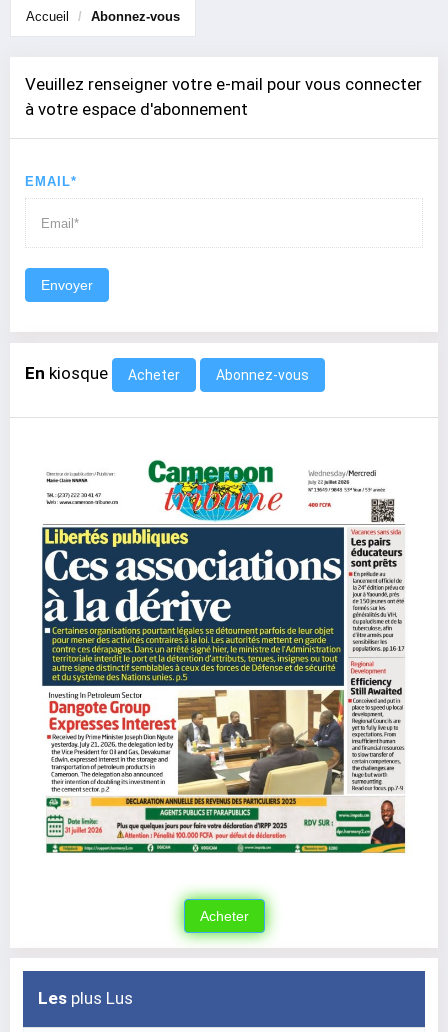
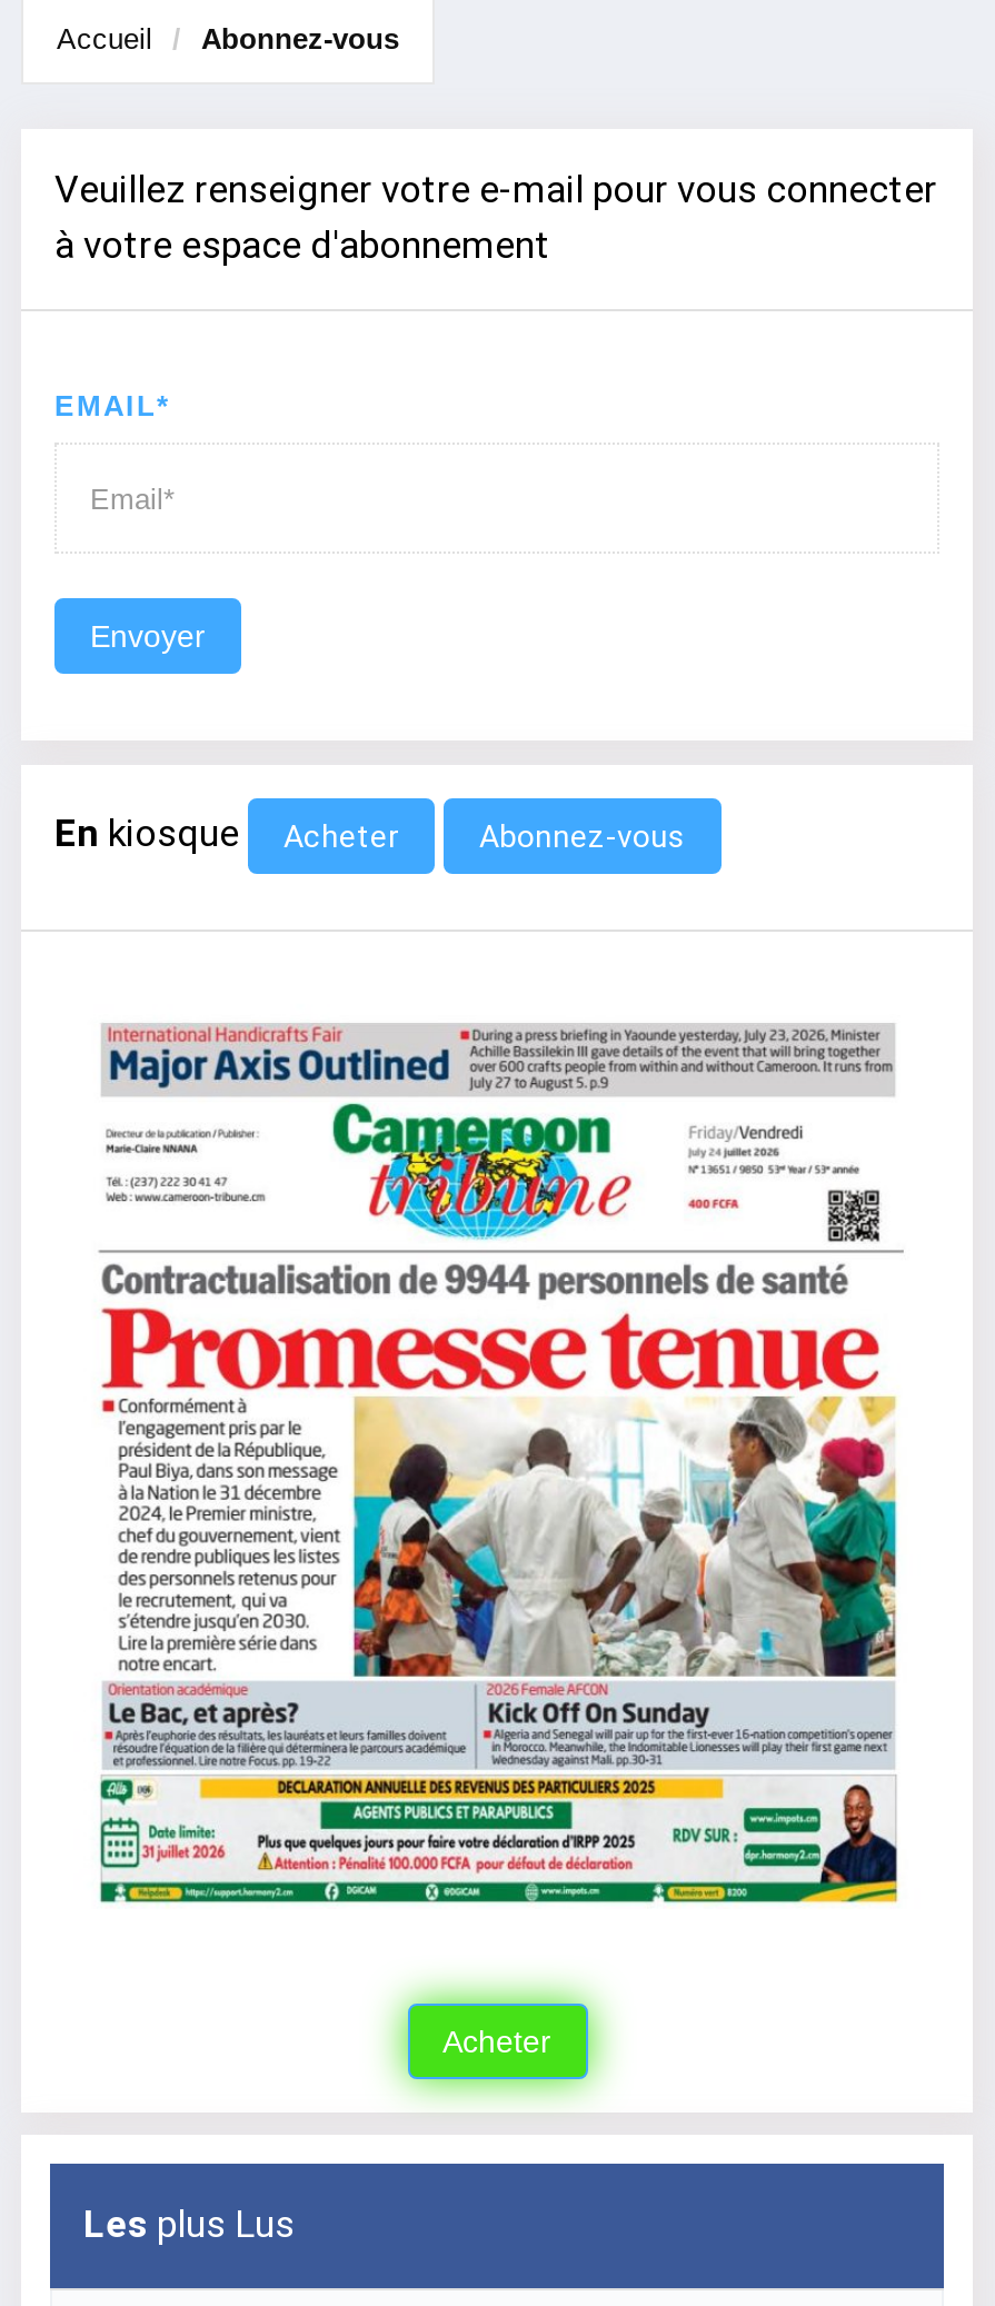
[41,460,405,853] [image] -> [92,1023,897,1904] [image]

